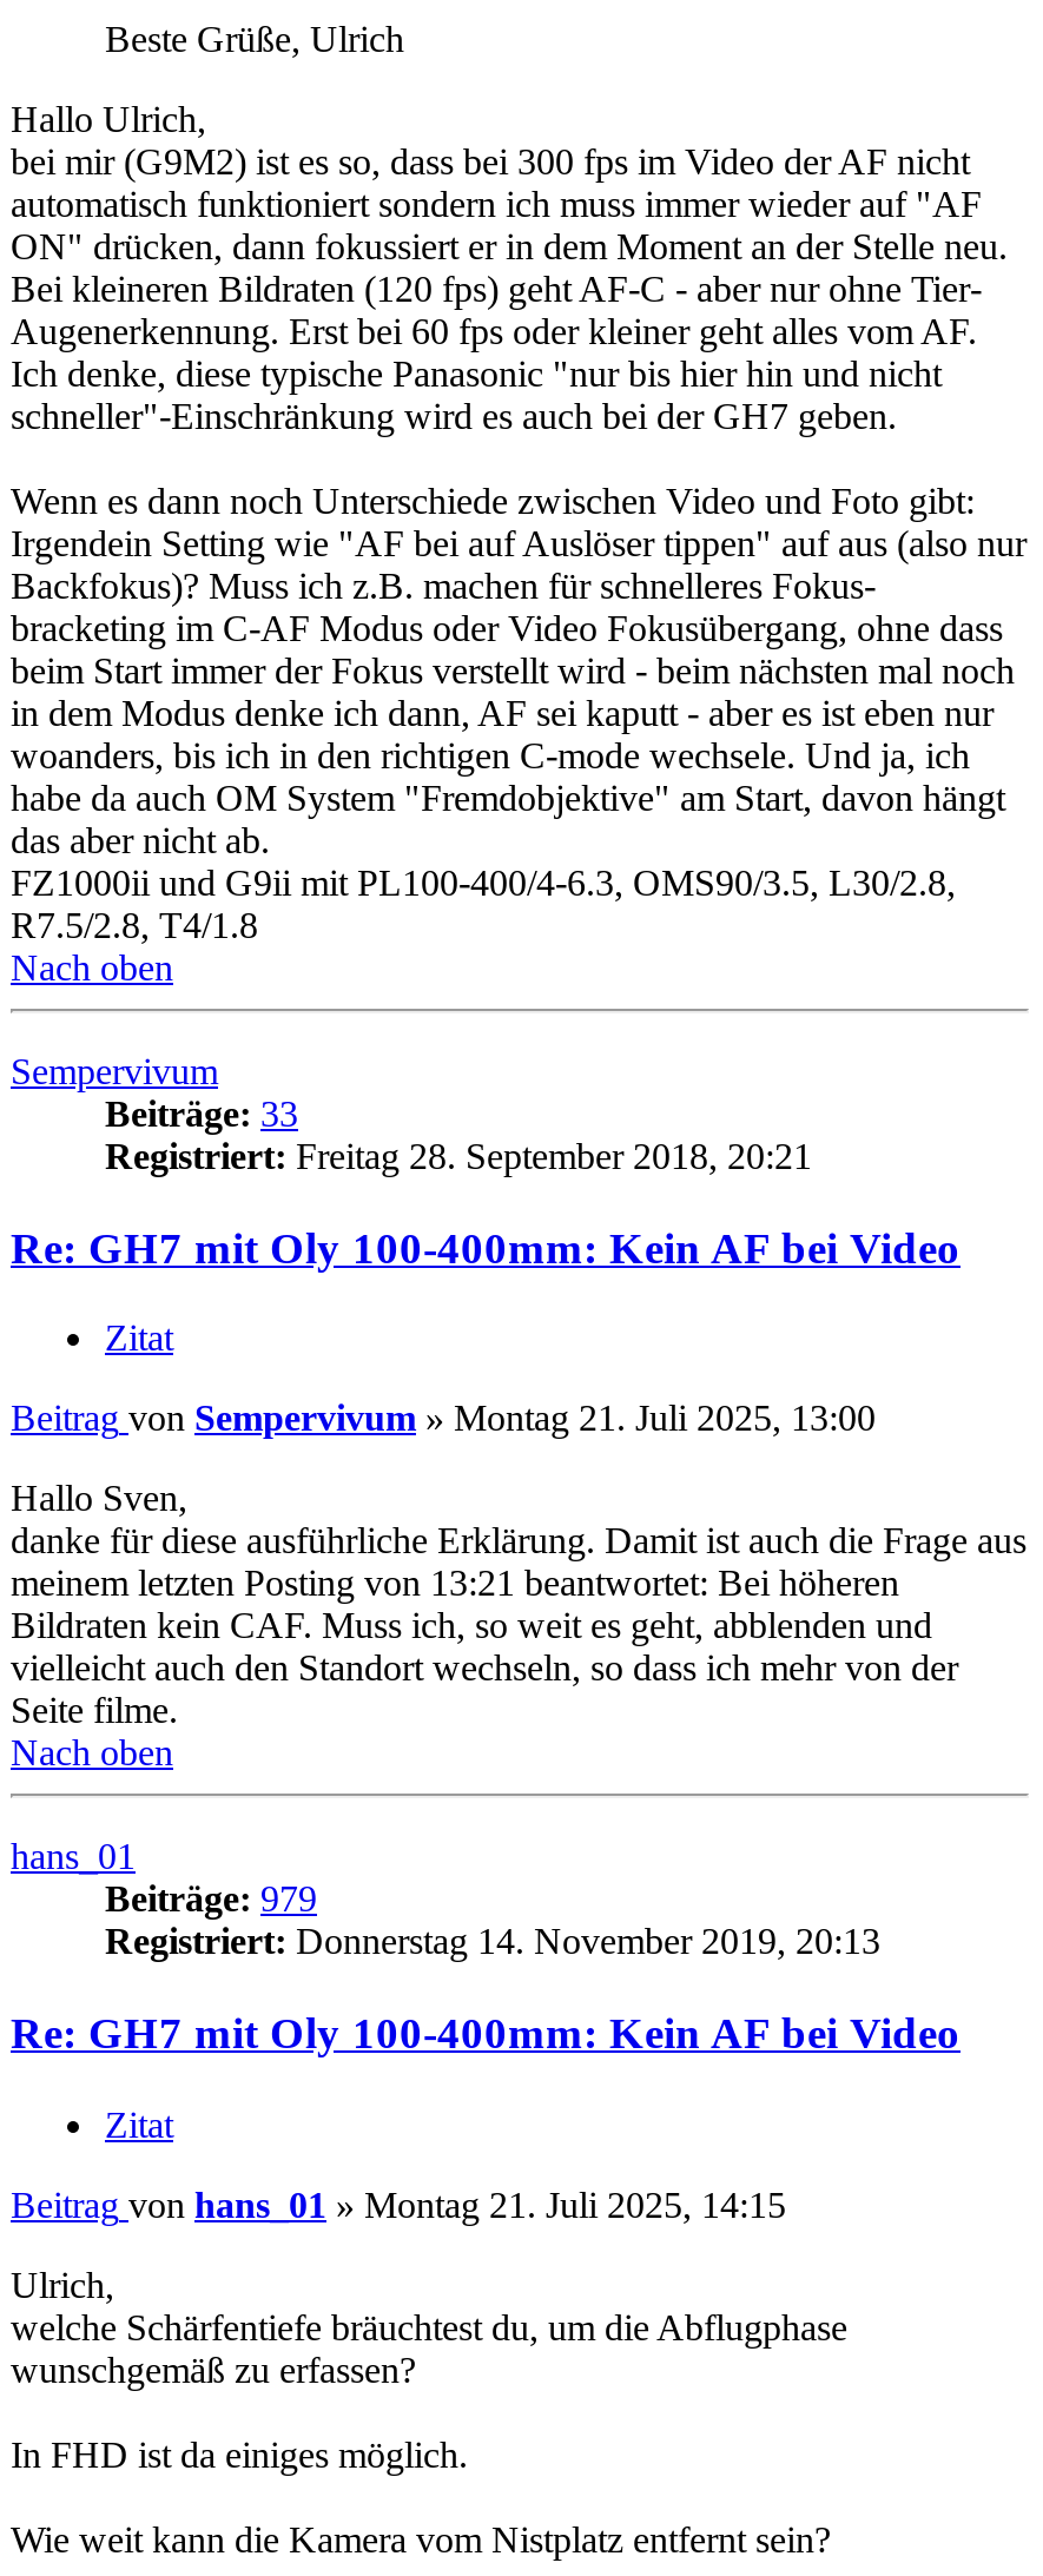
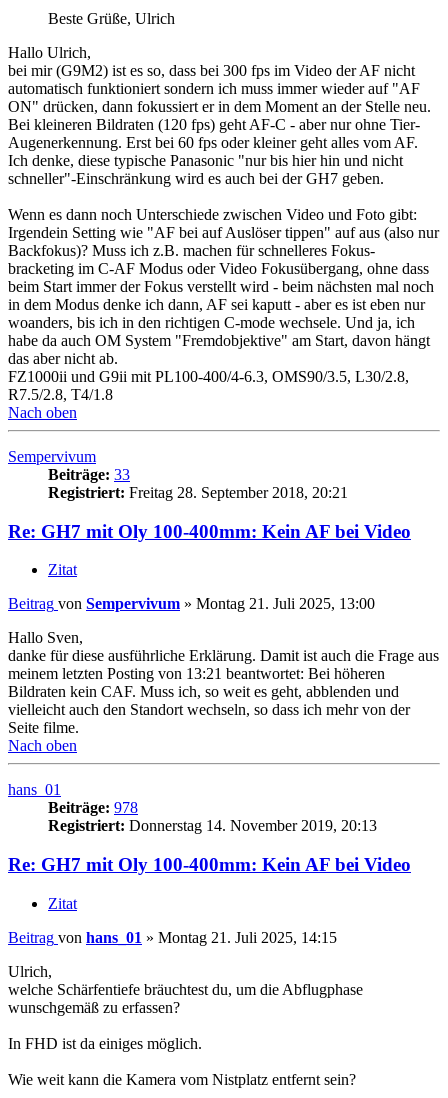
[105,1879,317,1919] Beiträge: 979 -> [48,799,138,816] Beiträge: 978

